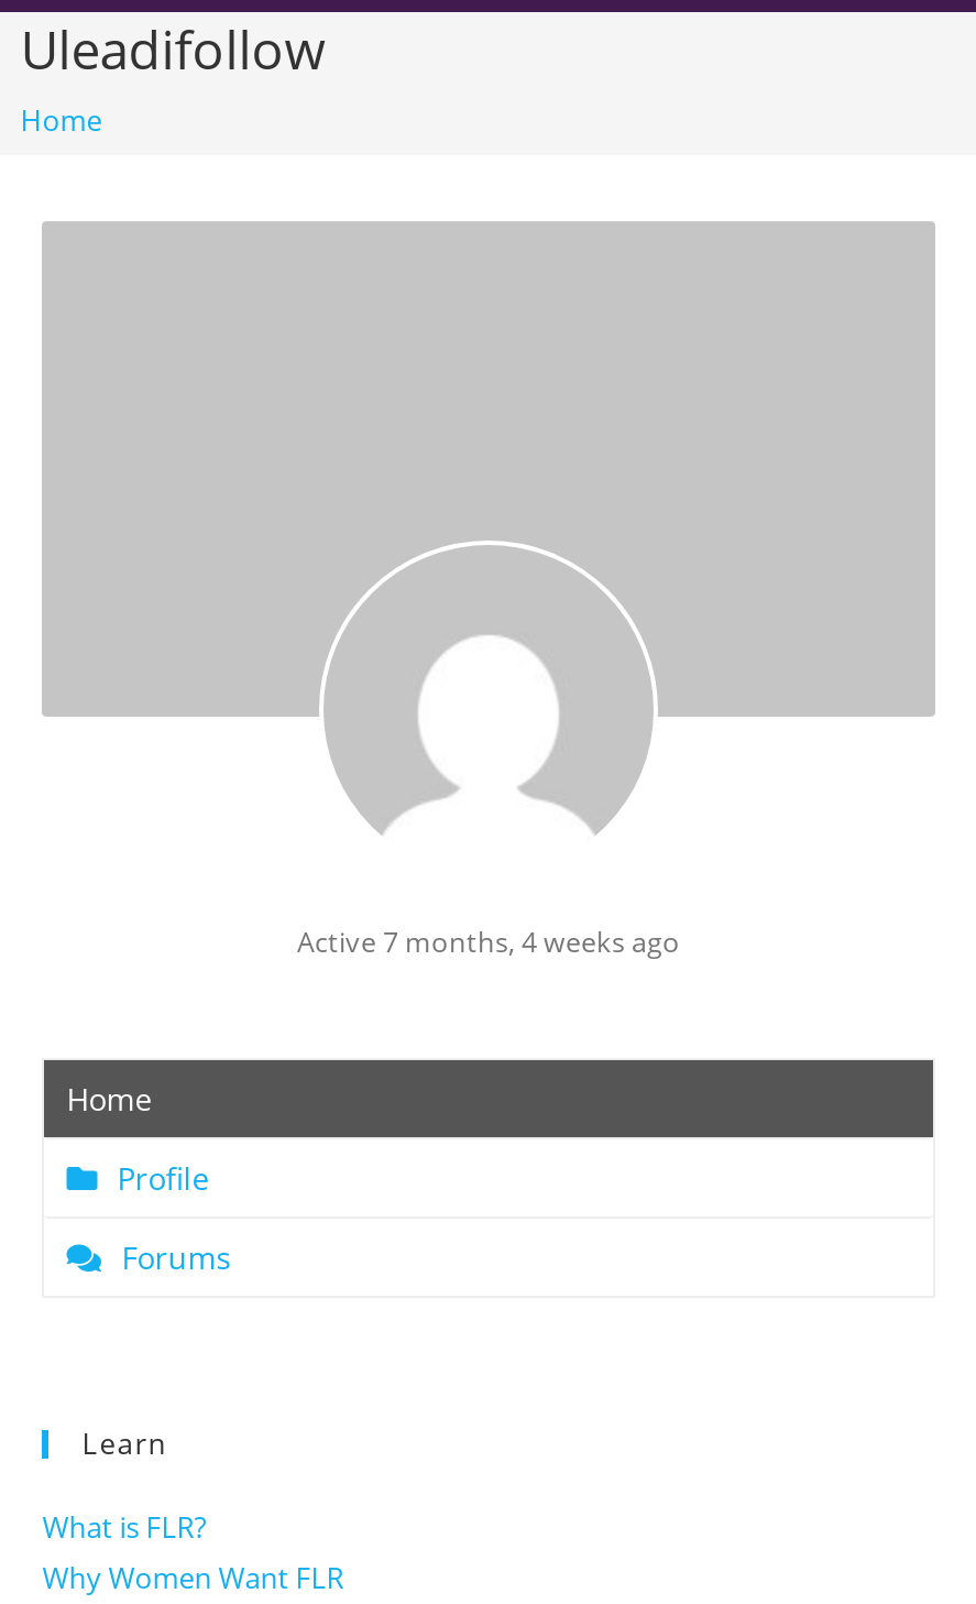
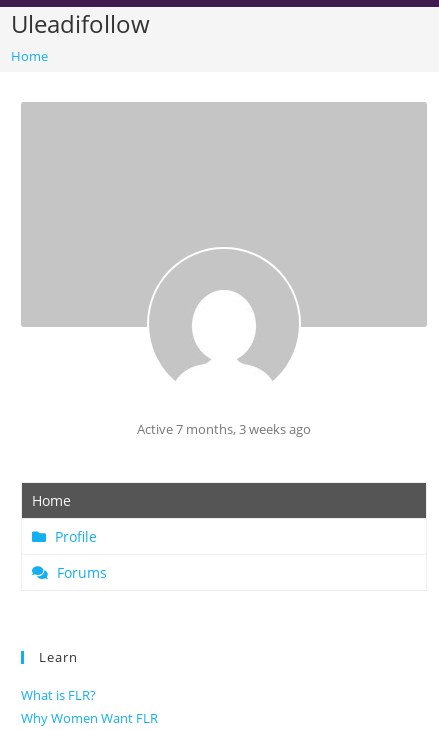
[297,925,680,962] Active 7 months, 4 weeks ago -> [137,421,311,438] Active 7 months, 3 weeks ago

